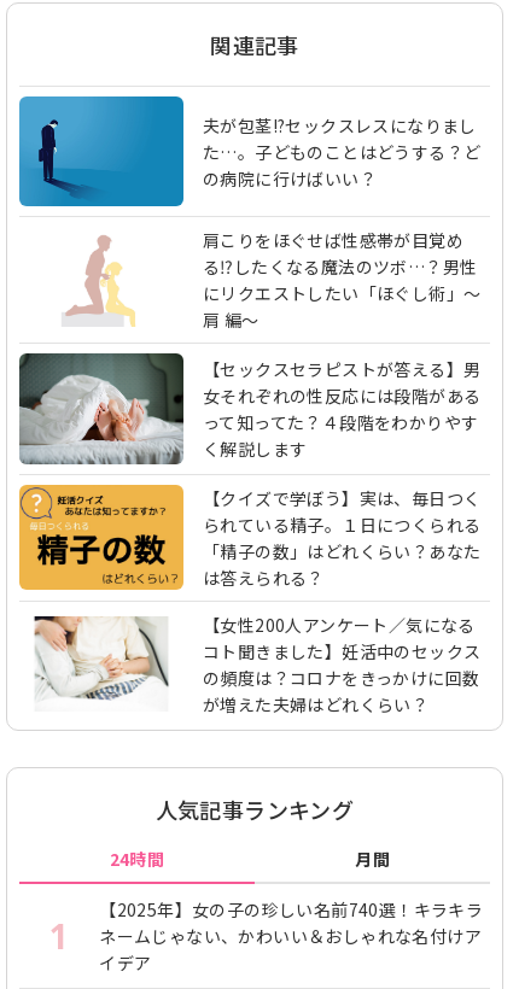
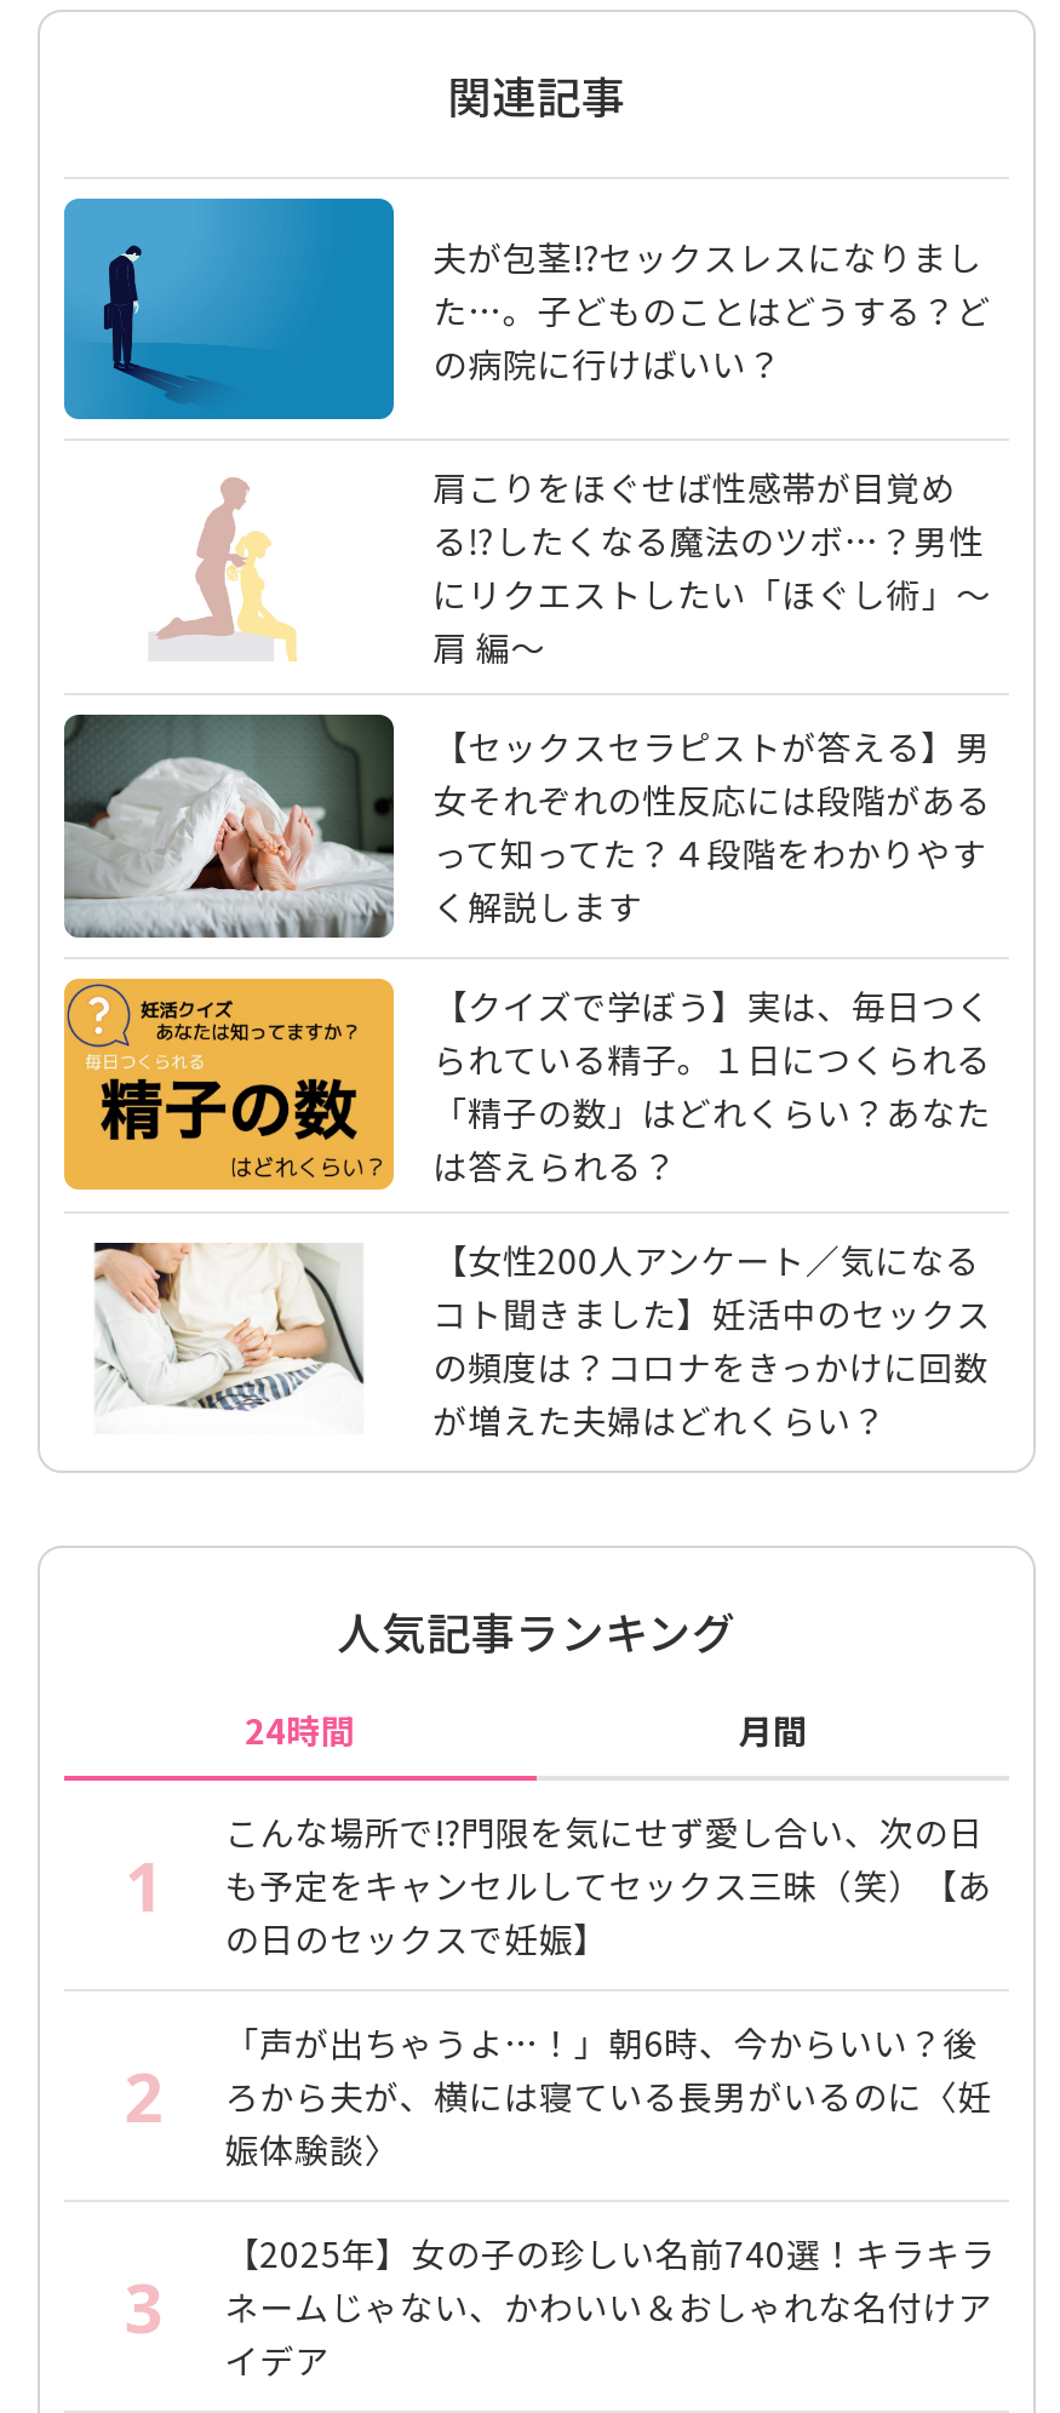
none -> [125,1806,992,2141] こんな場所で!?門限を気にせず愛し合い、次の日 | も予定をキャンセルしてセックス三昧（笑）【あ | の日のセックスで妊娠】 | 2
none -> [125,2017,992,2351] 「声が出ちゃうよ…！」朝6時、今からいい？後 | ろから夫が、横には寝ている長男がいるのに〈妊 | 娠体験談〉 | 3

